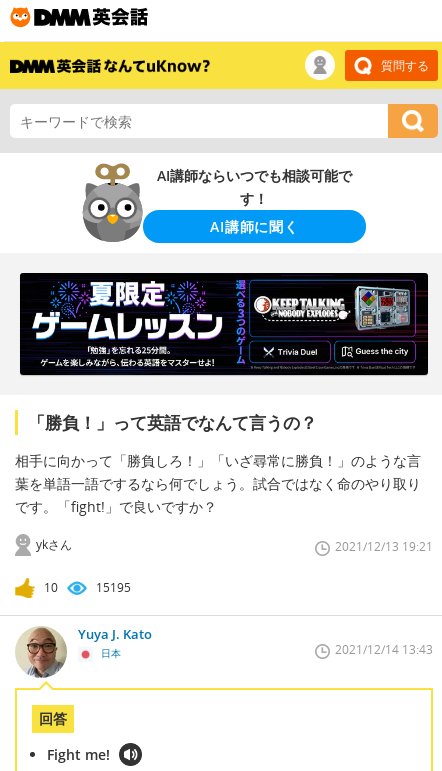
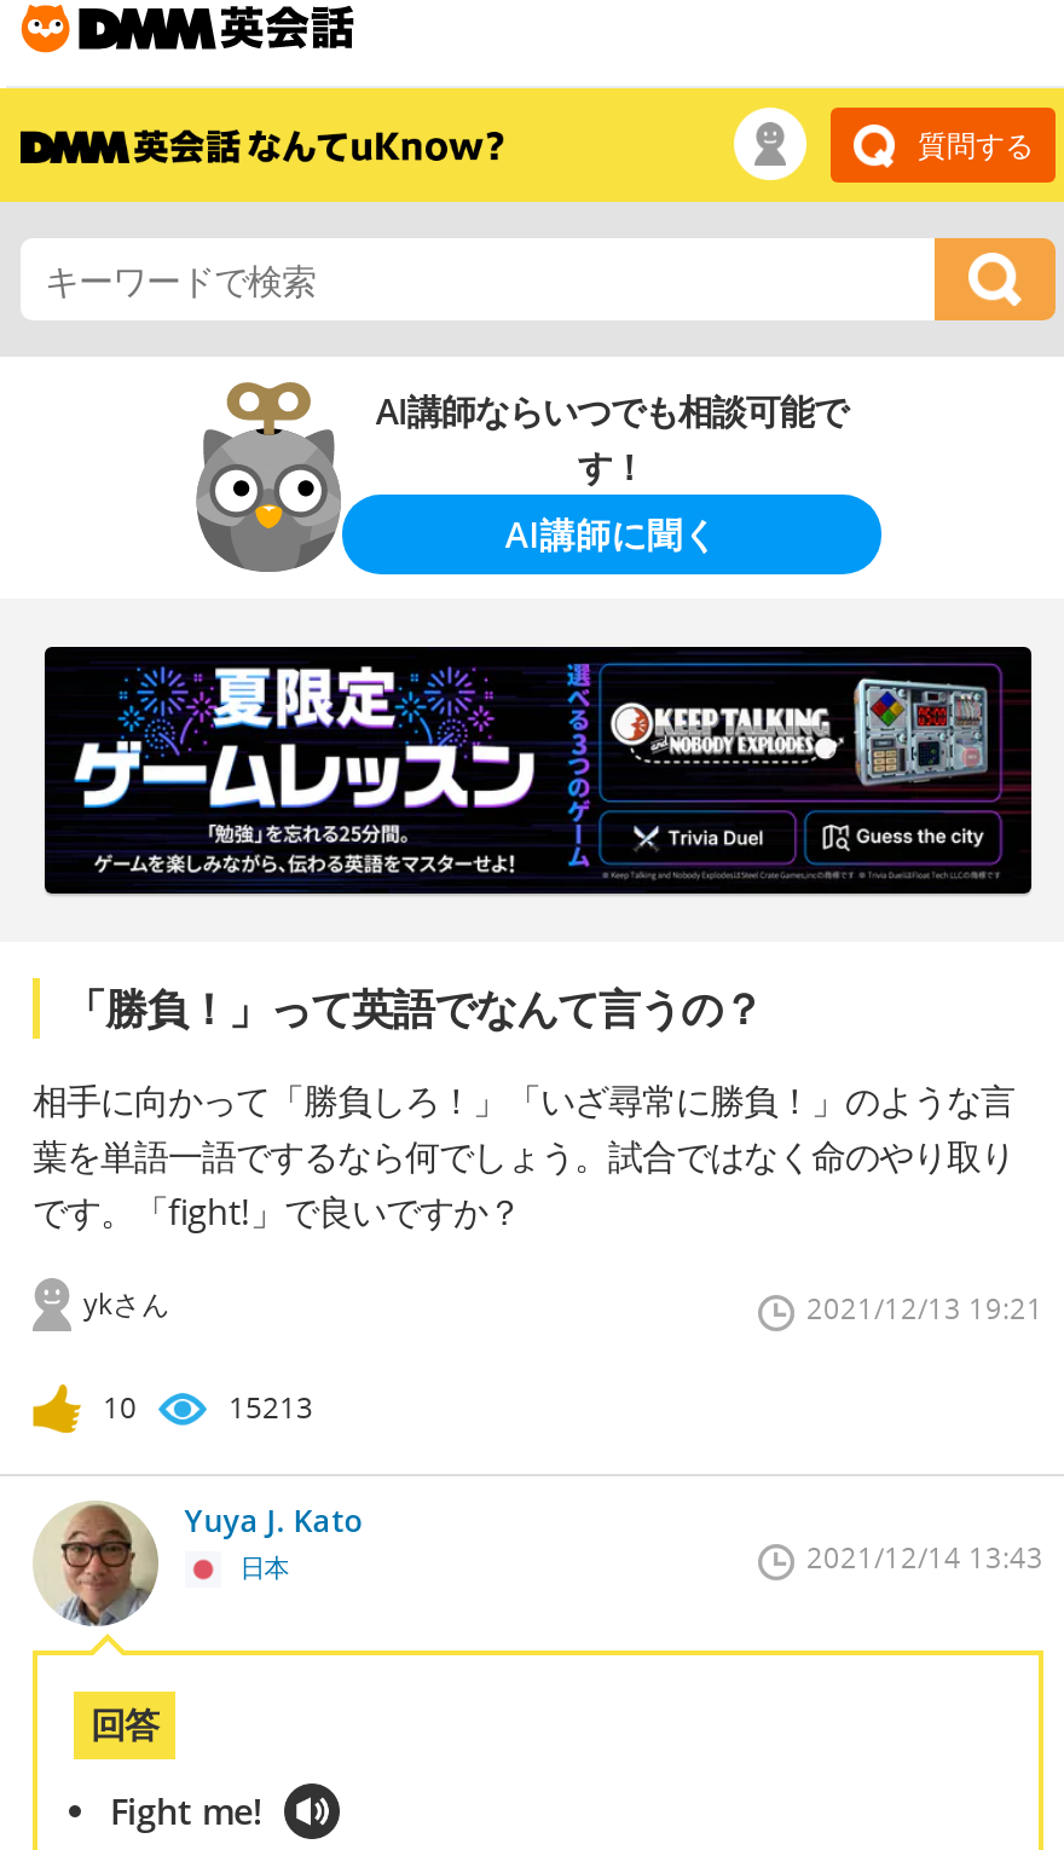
[96,579,131,596] 15195 -> [229,1386,313,1428] 15213

